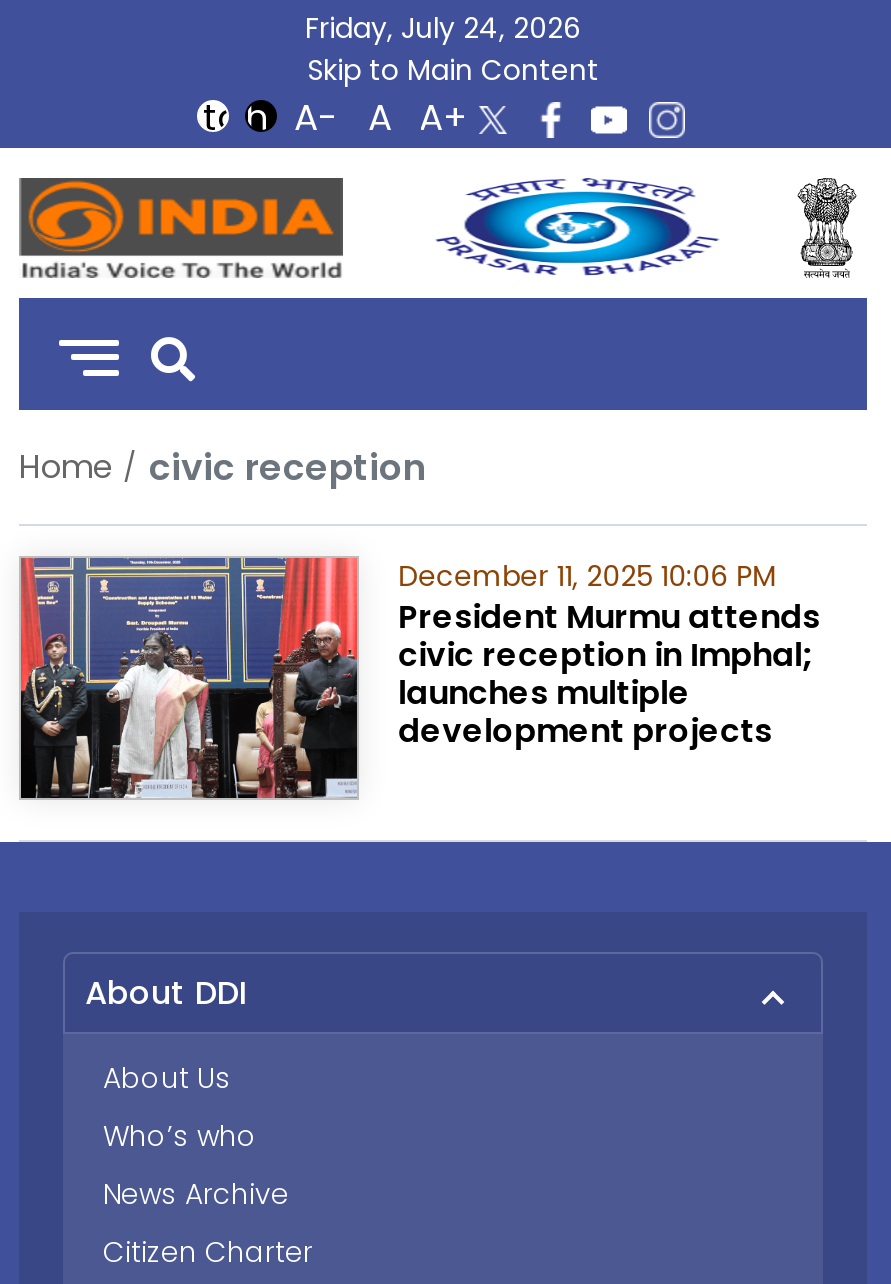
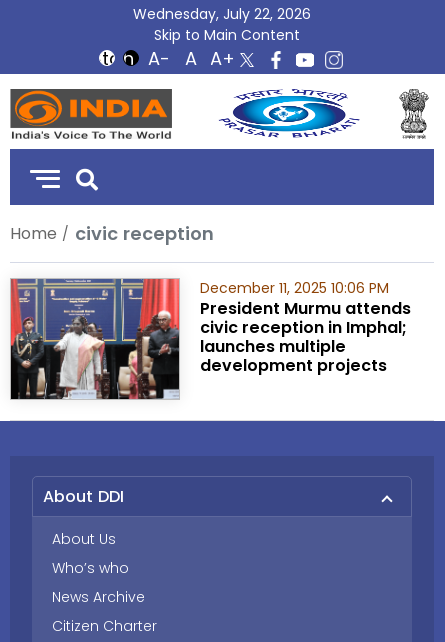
[305,8,581,48] Friday, July 24, 2026 -> [133,4,311,24] Wednesday, July 22, 2026

